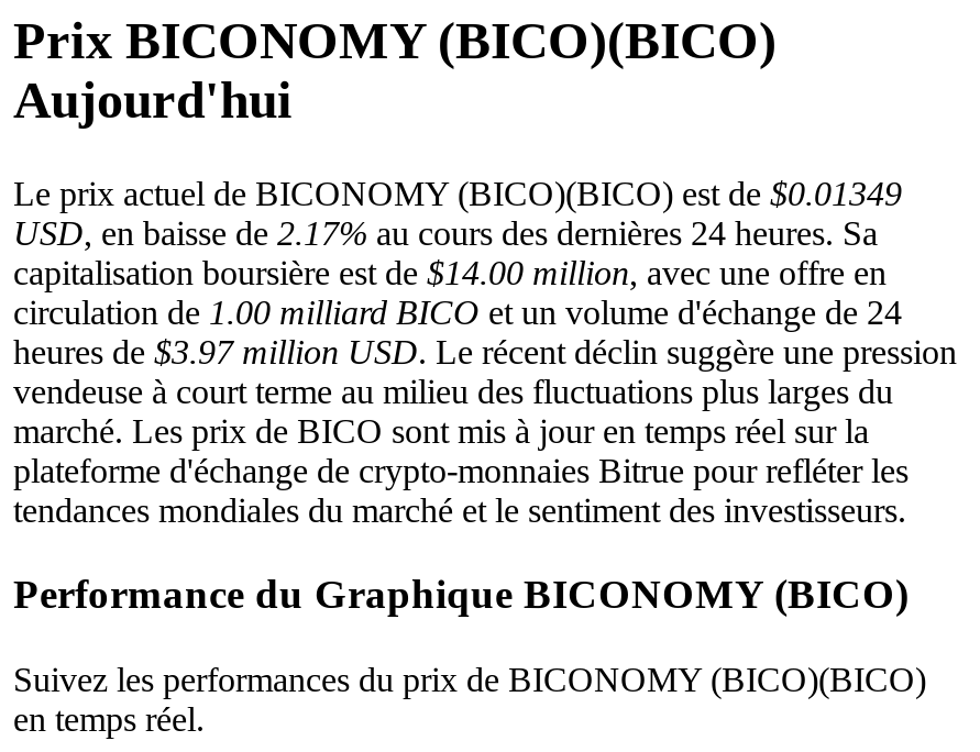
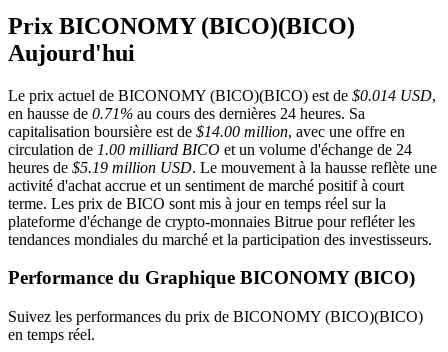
[13,174,902,251] Le prix actuel de BICONOMY (BICO)(BICO) est de $0.01349 | USD, en baisse de 2.17% au cours des dernières 24 heures. Sa -> [8,87,436,122] Le prix actuel de BICONOMY (BICO)(BICO) est de $0.014 USD, | en hausse de 0.71% au cours des dernières 24 heures. Sa
[13,332,957,449] heures de $3.97 million USD. Le récent déclin suggère une pression | vendeuse à court terme au milieu des fluctuations plus larges du | marché. Les prix de BICO sont mis à jour en temps réel sur la -> [8,159,437,212] heures de $5.19 million USD. Le mouvement à la hausse reflète une | activité d'achat accrue et un sentiment de marché positif à court | terme. Les prix de BICO sont mis à jour en temps réel sur la
[13,491,906,528] tendances mondiales du marché et le sentiment des investisseurs. -> [8,231,432,248] tendances mondiales du marché et la participation des investisseurs.

